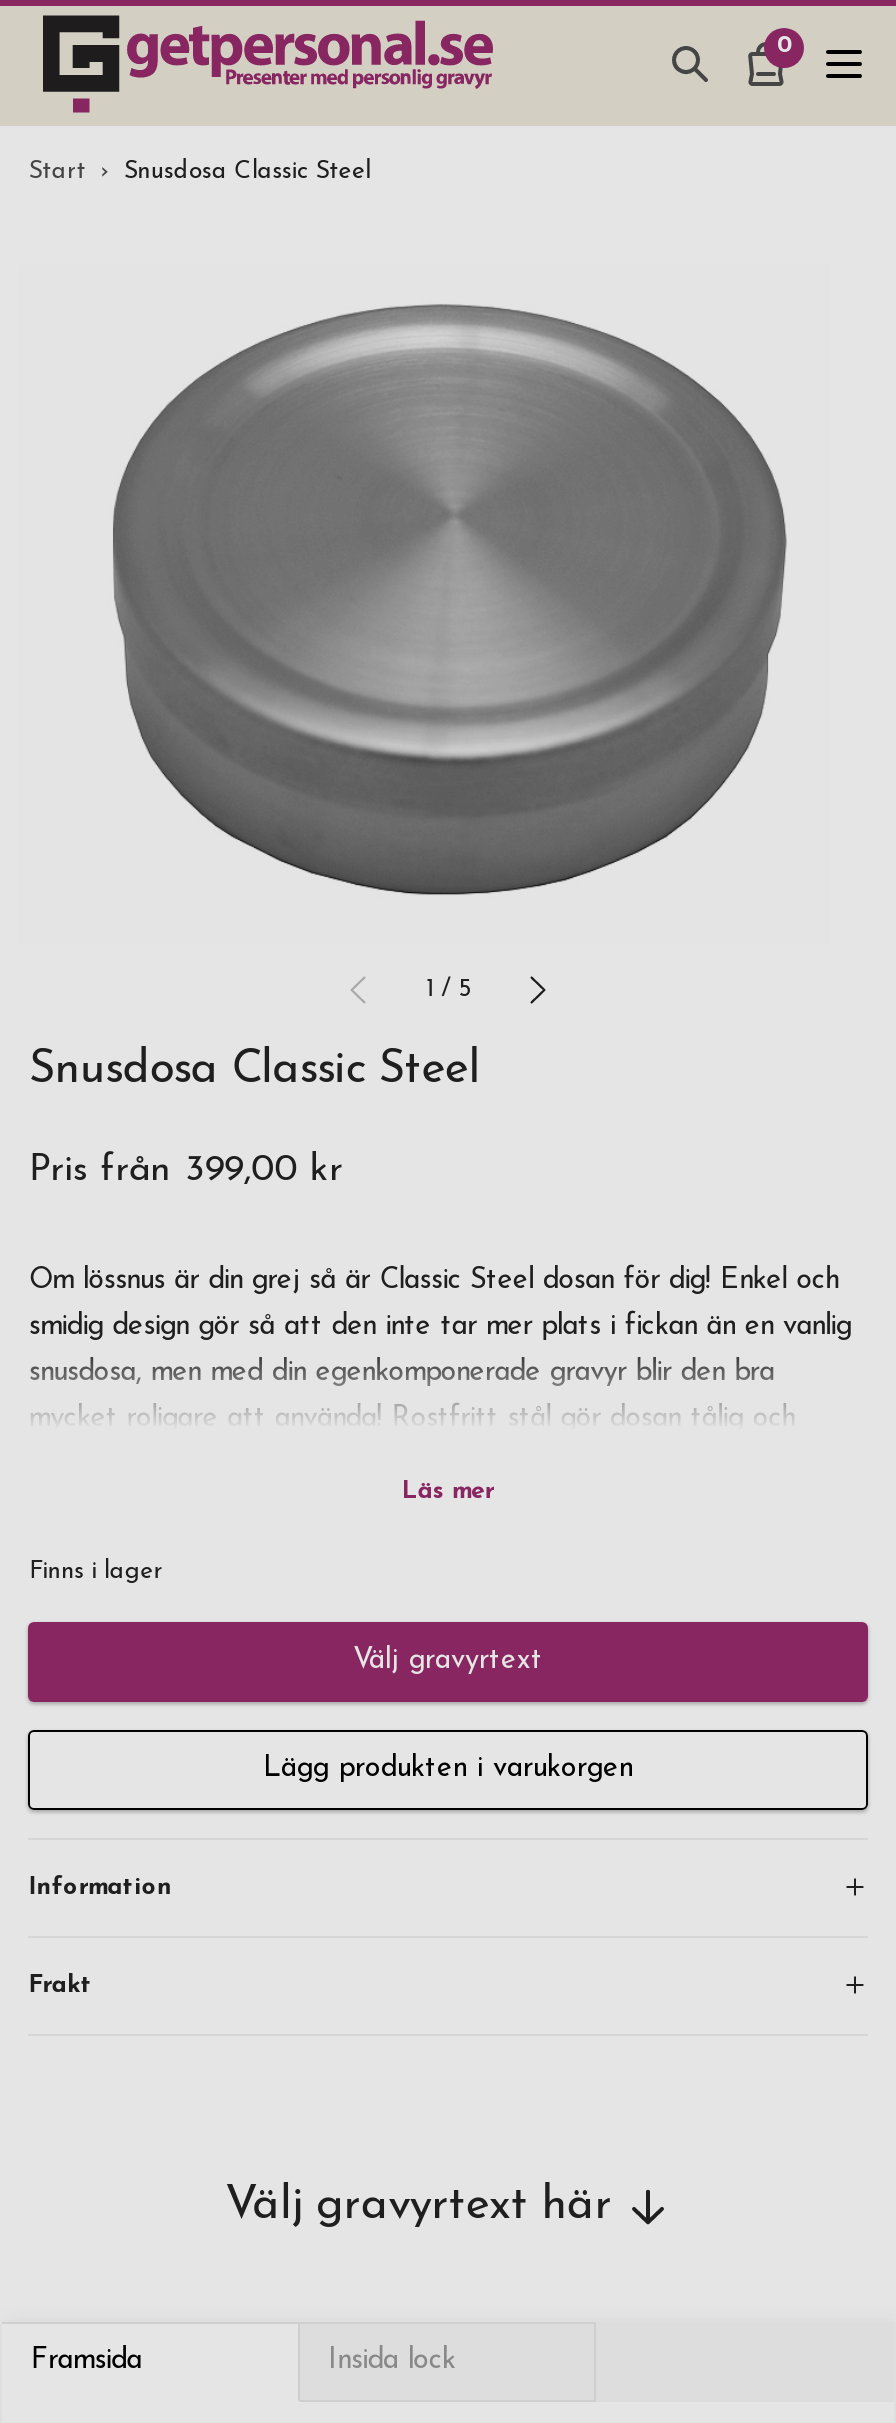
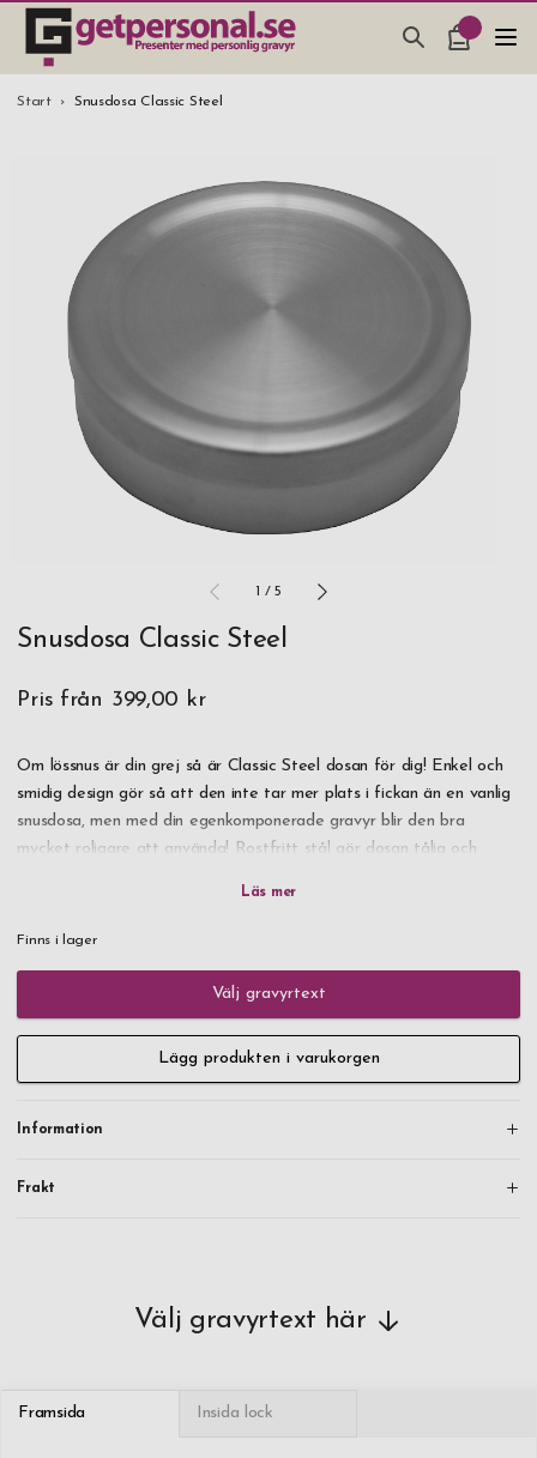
[777,34,792,58] 0 -> none

